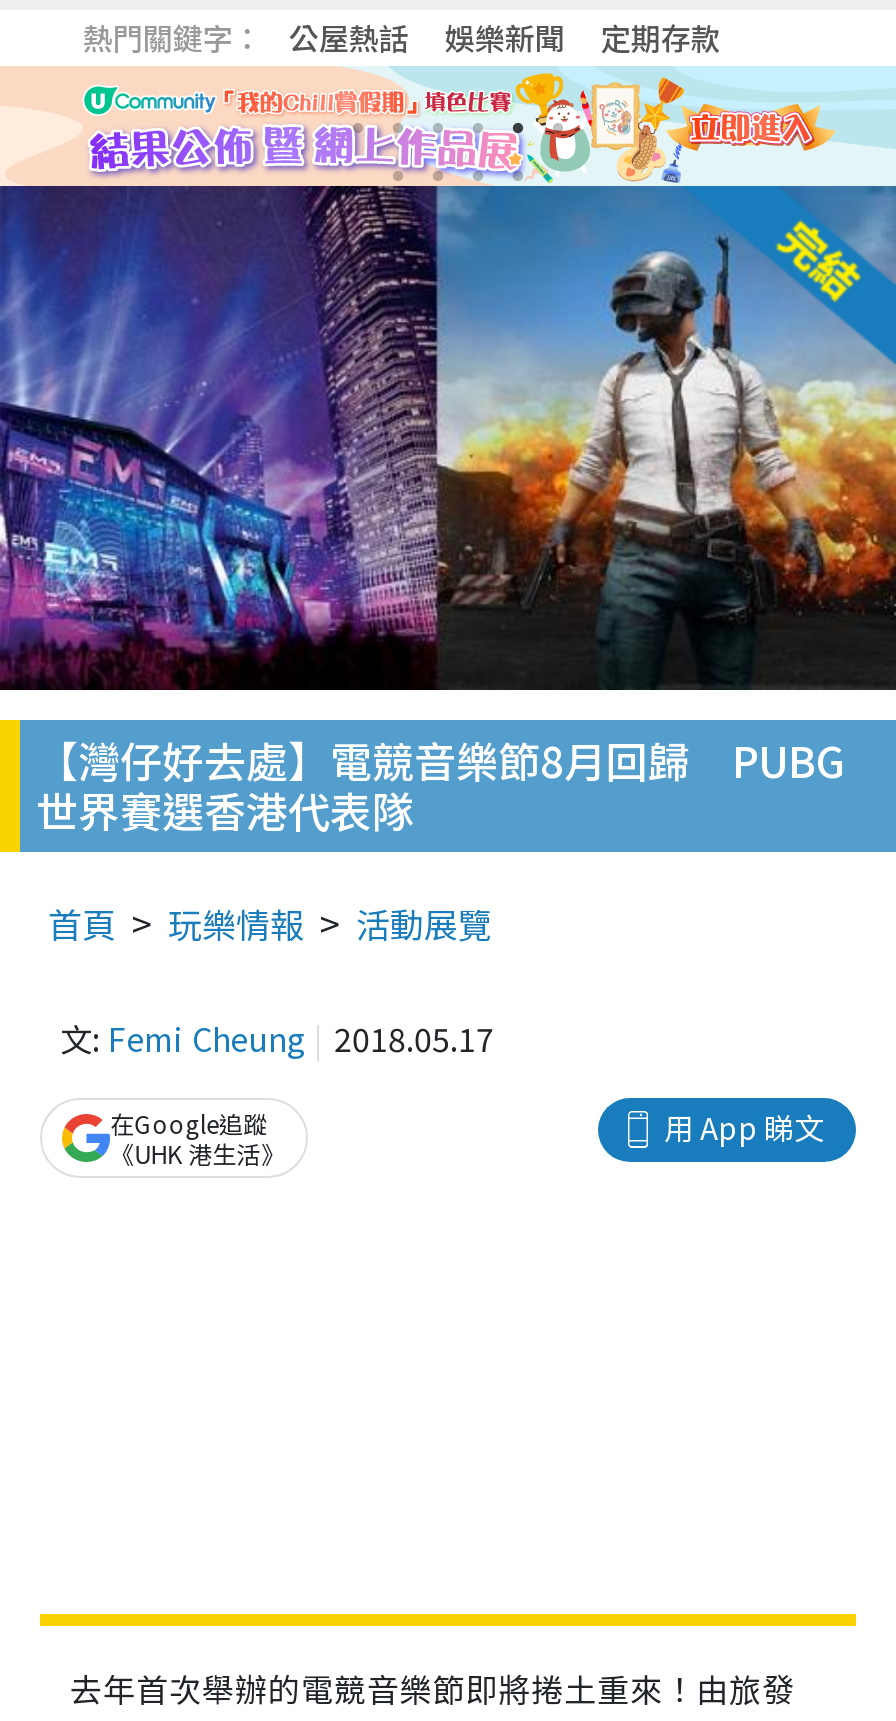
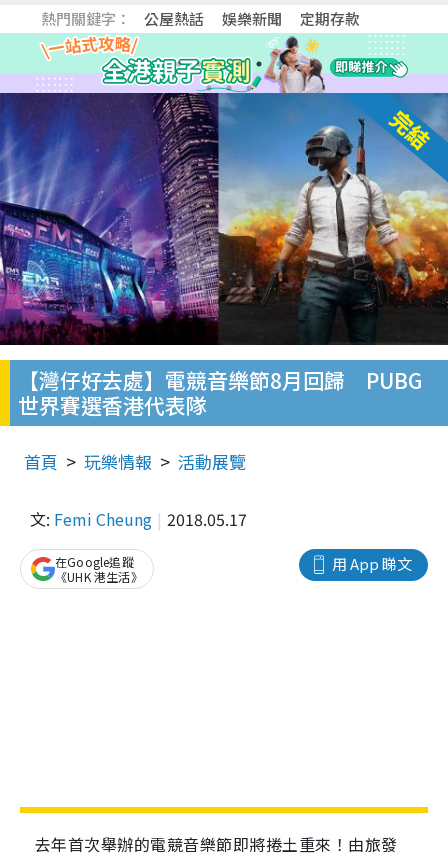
[6,66,890,188] [image] -> [3,33,445,93] [image]

